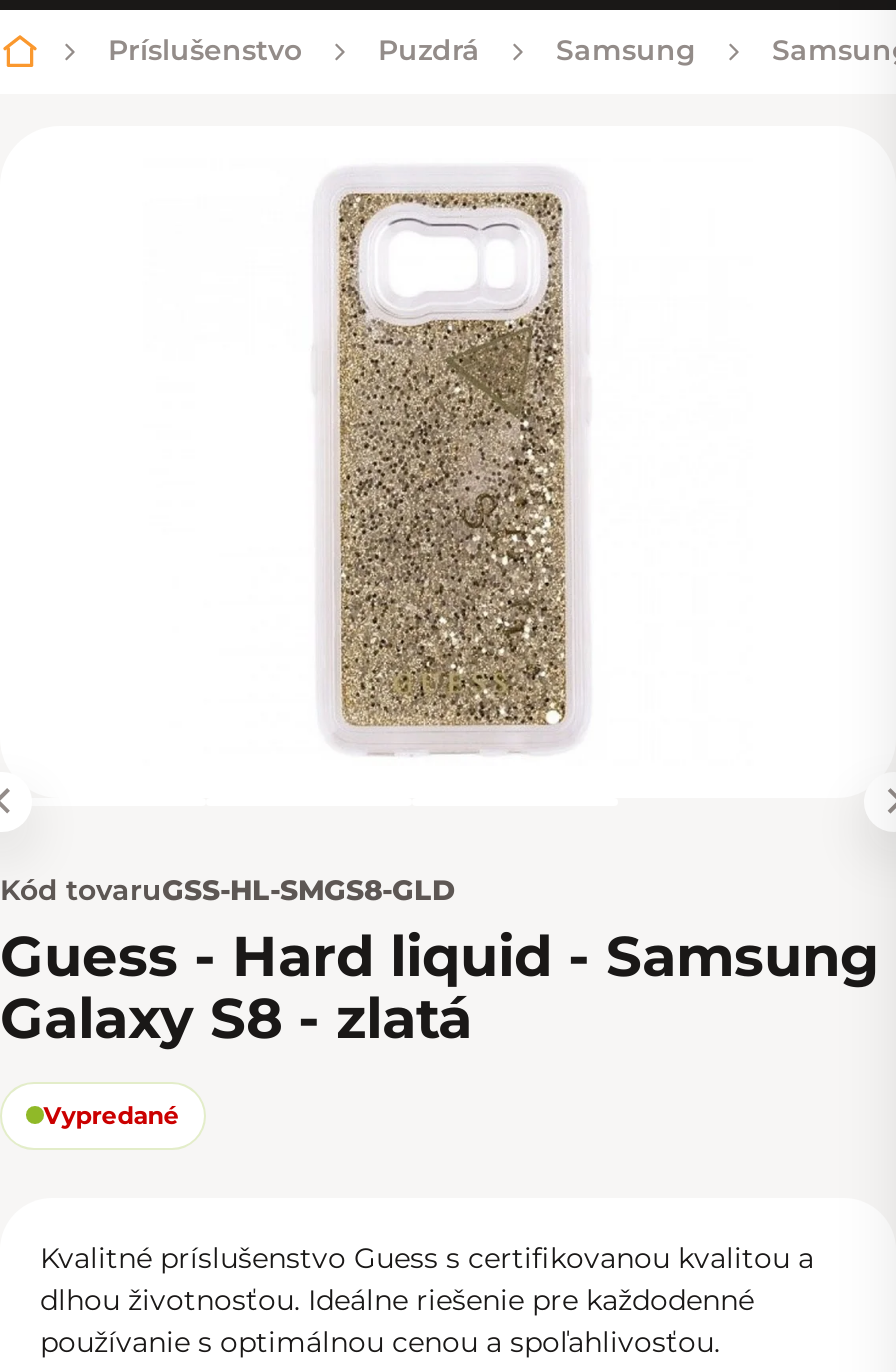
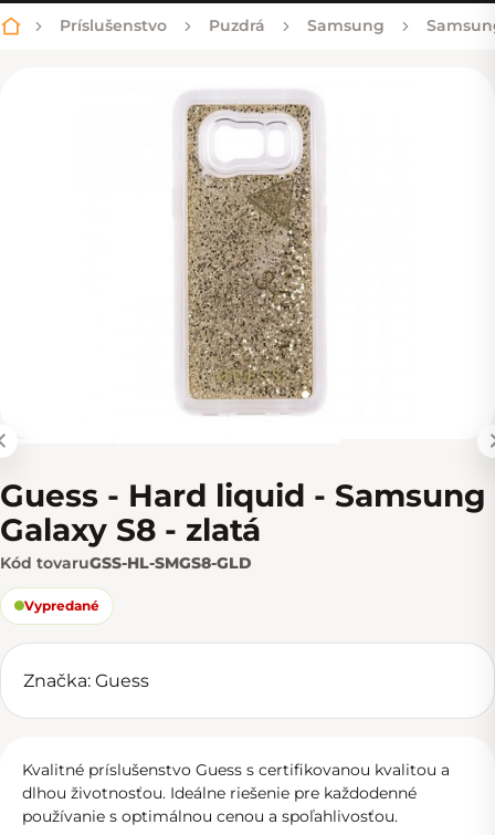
moved [0,871,456,907] -> [0,553,252,572]: Kód tovaruGSS-HL-SMGS8-GLD
moved [0,921,880,1051] -> [0,476,486,548]: Guess - Hard liquid - Samsung | Galaxy S8 - zlatá
none -> [23,670,149,691] Značka: Guess

